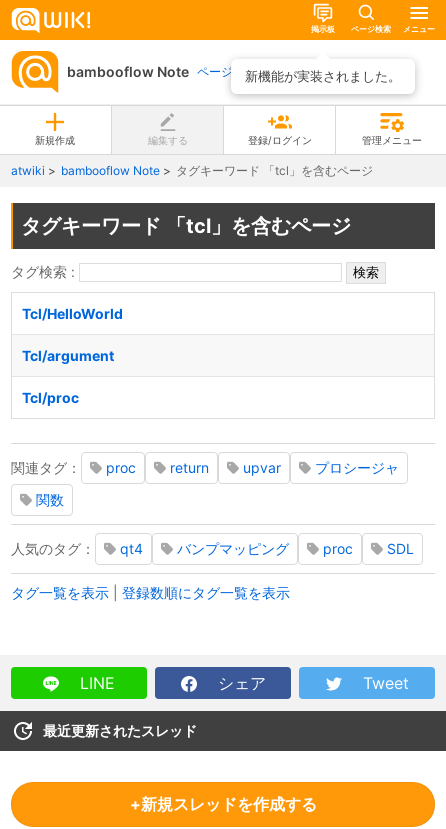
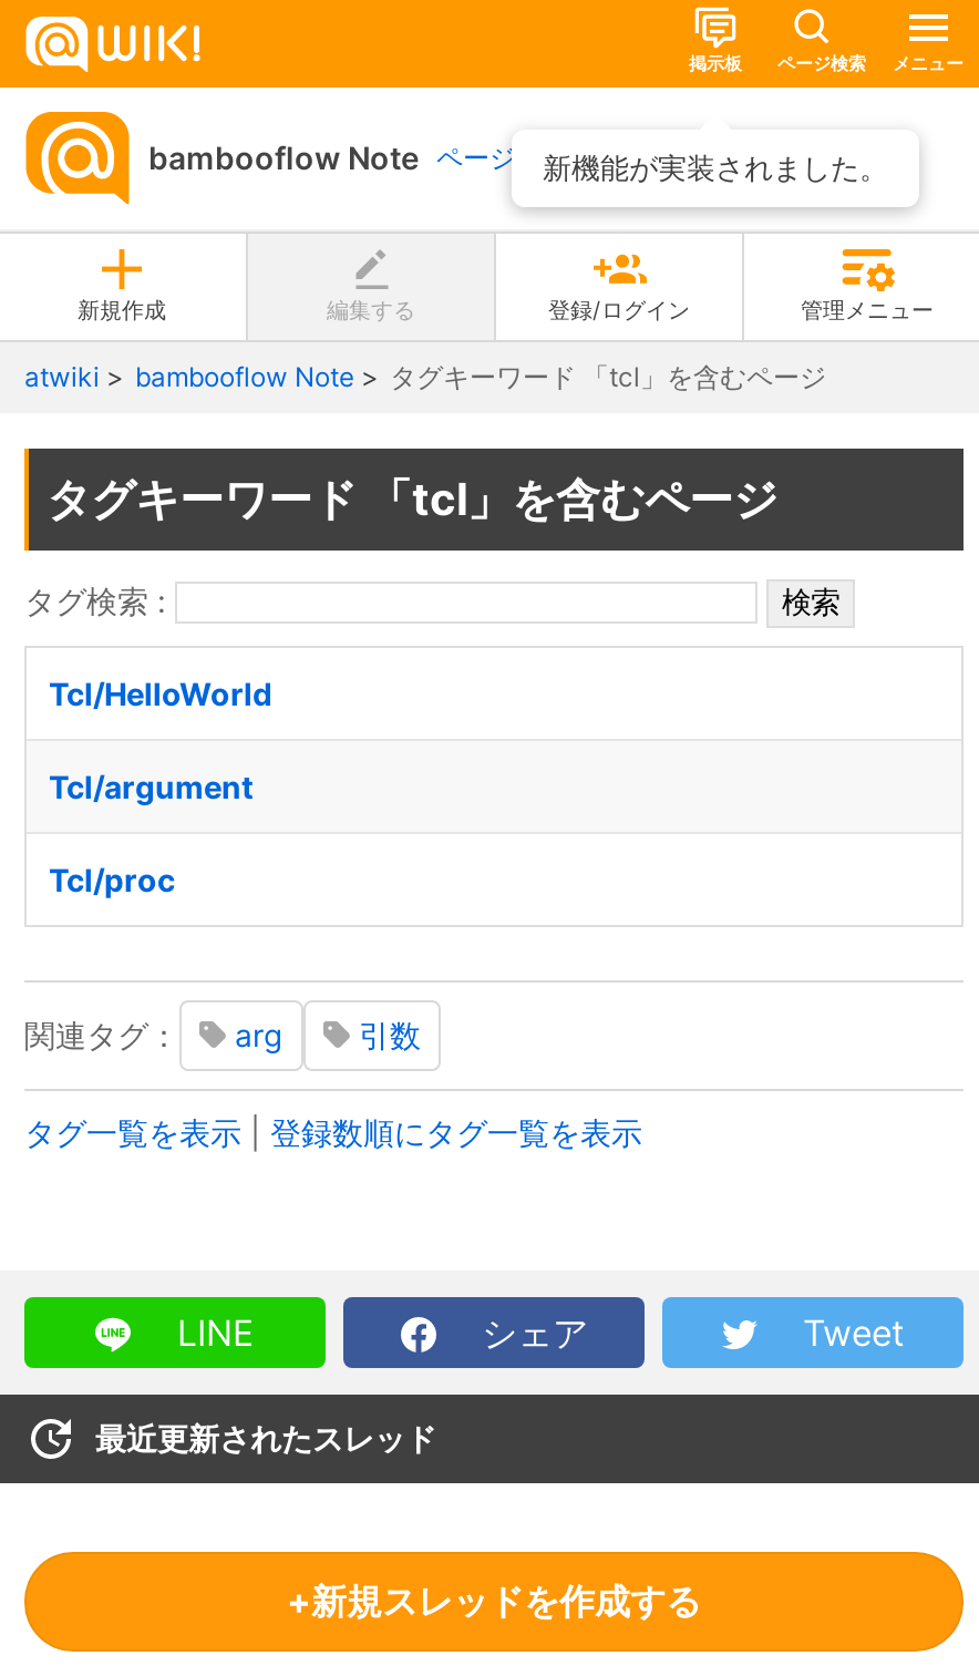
[11,459,414,557] proc | return | upvar | プロシージャ | 関数 | 人気のタグ： | qt4 | バンプマッピング | proc | SDL -> [235,1016,421,1053] arg | 引数

